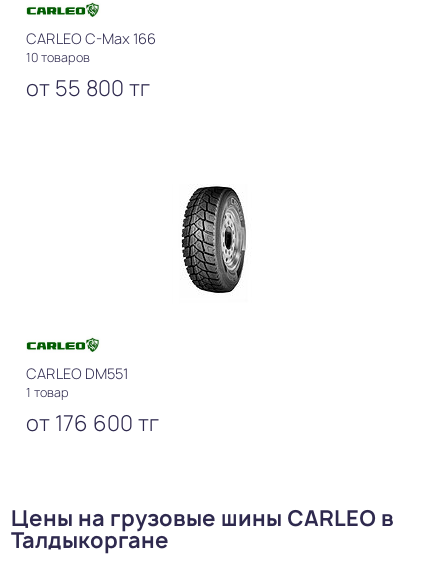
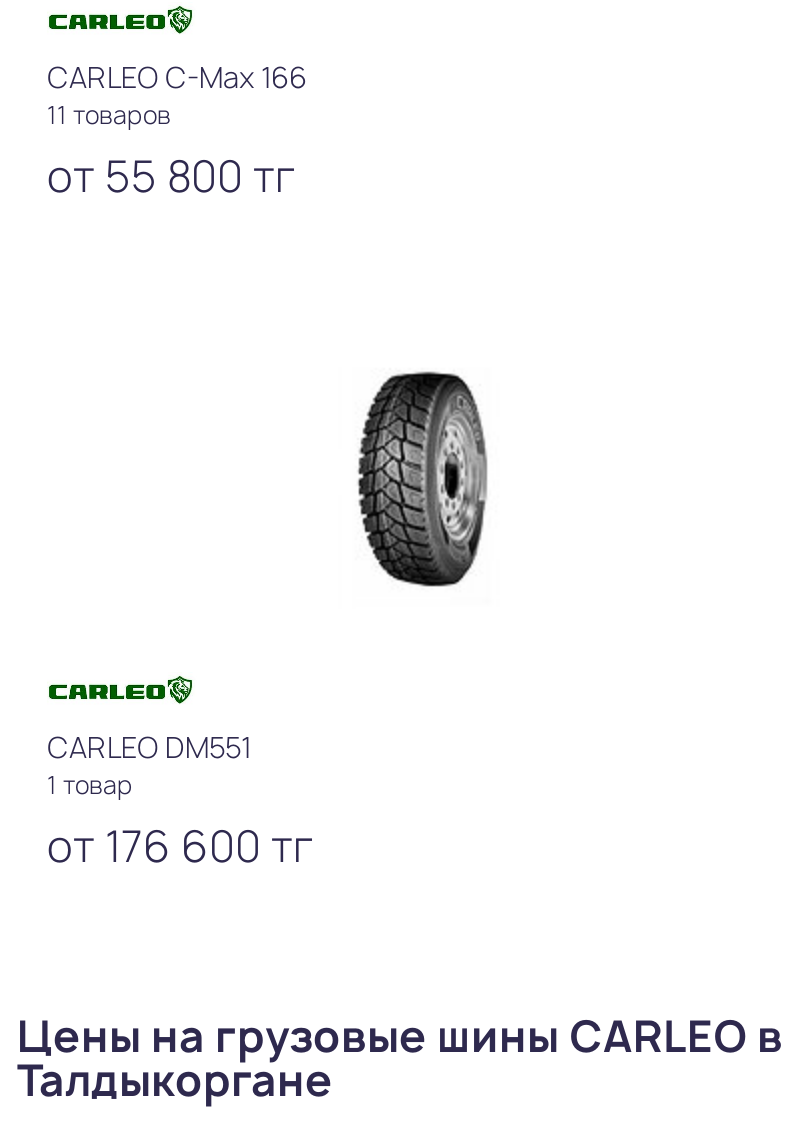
[26,49,90,66] 10 товаров -> [47,98,171,132] 11 товаров

